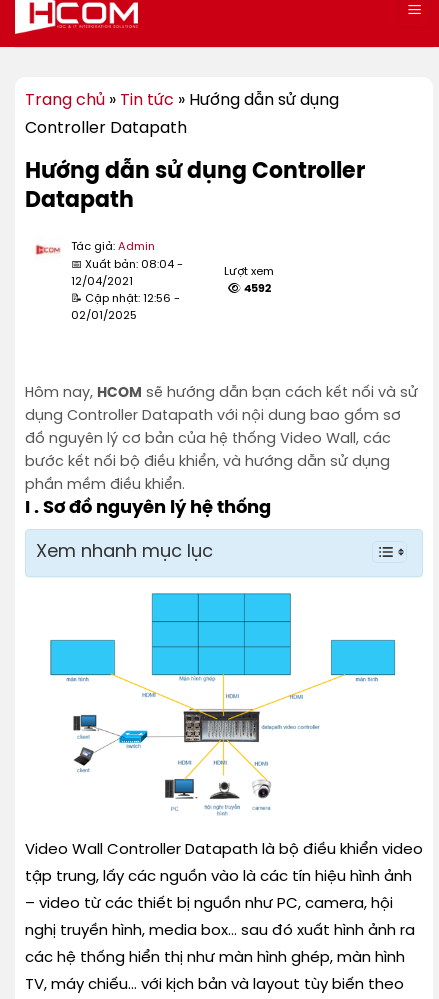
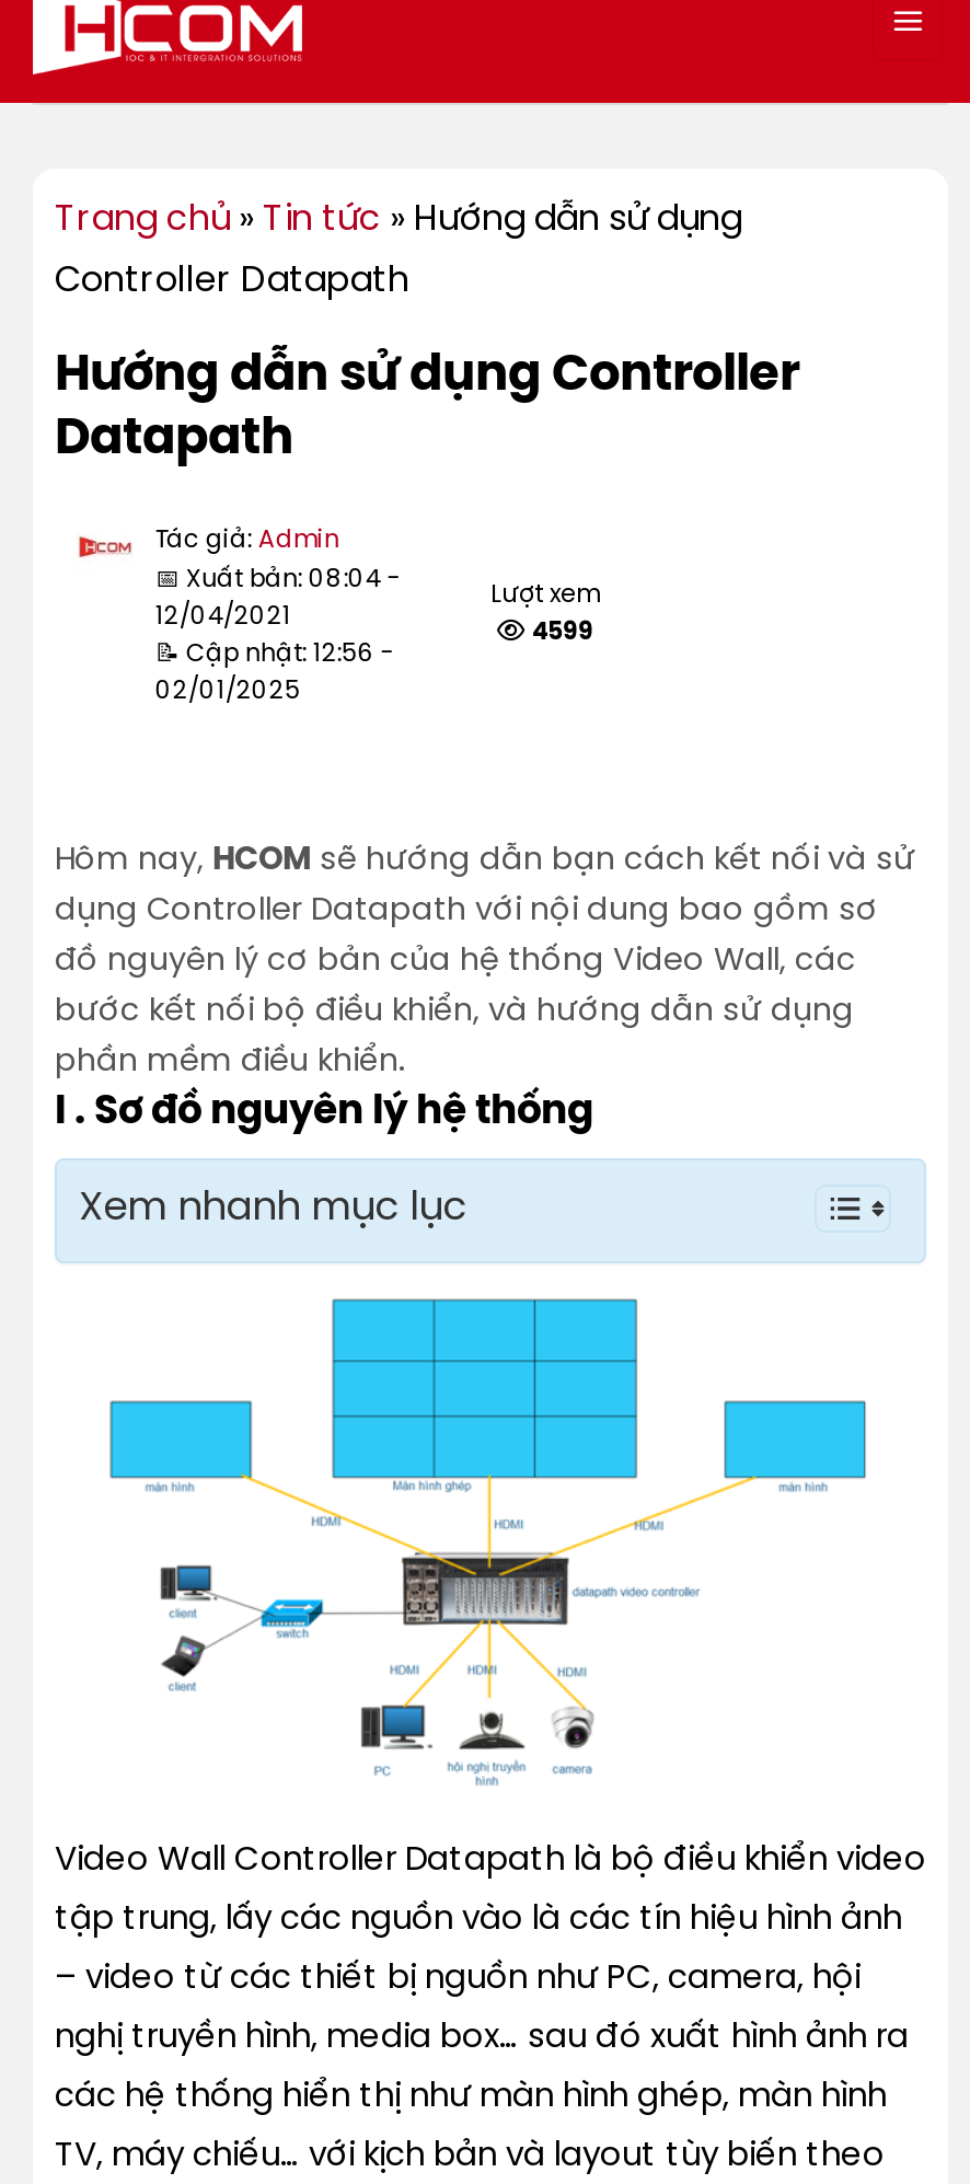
[243,283,270,295] 4592 -> [532,620,593,646] 4599

